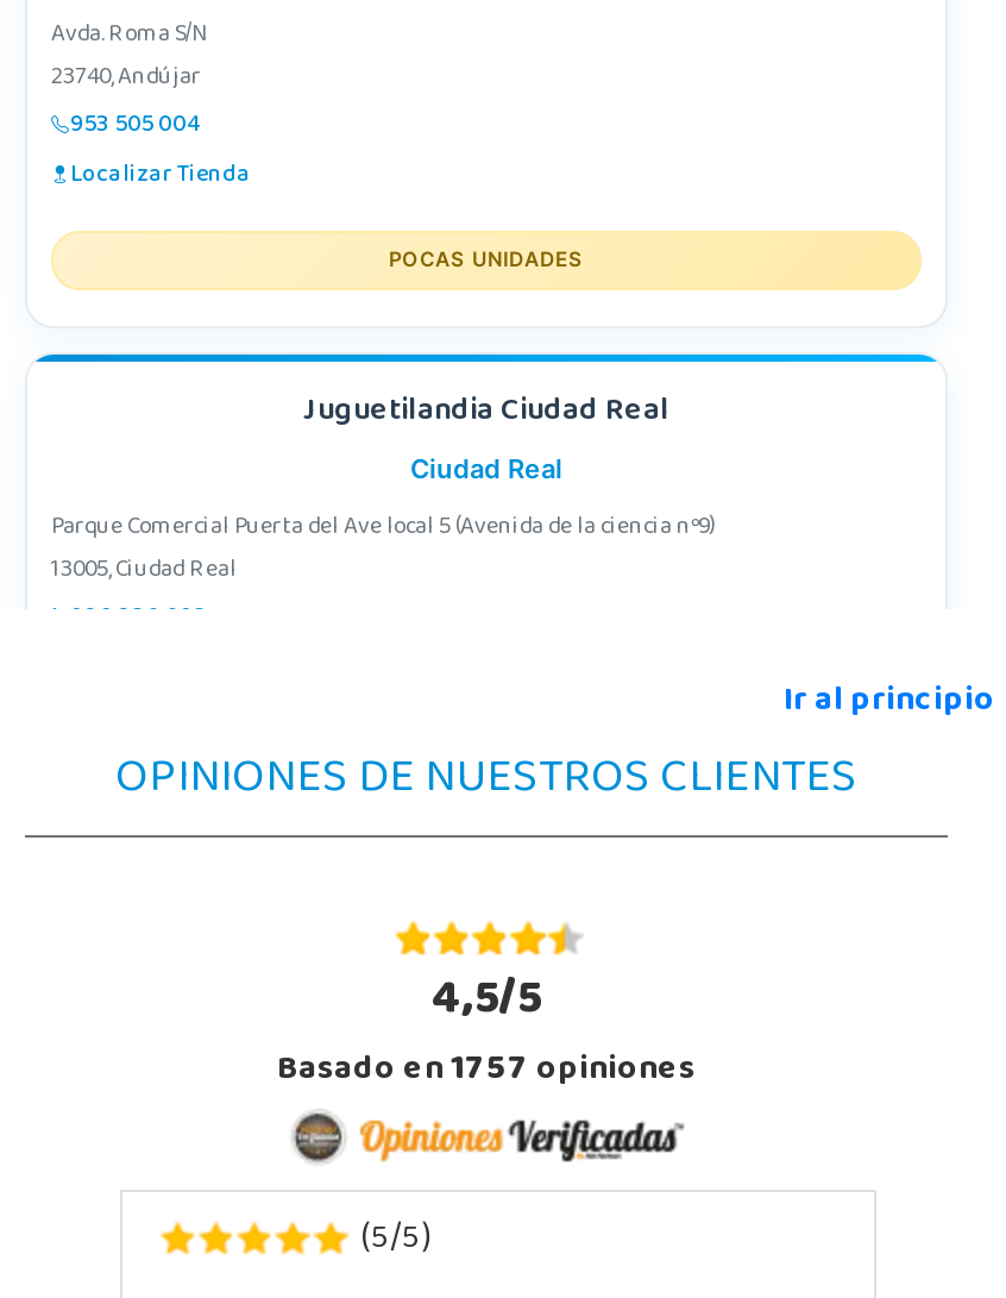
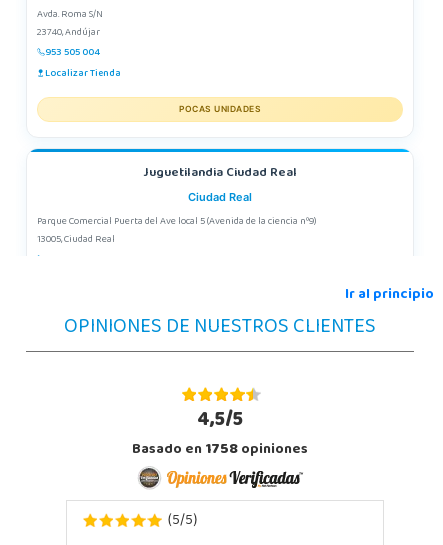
[277,1037,696,1106] Basado en1757 opiniones -> [132,436,308,465] Basado en1758 opiniones

